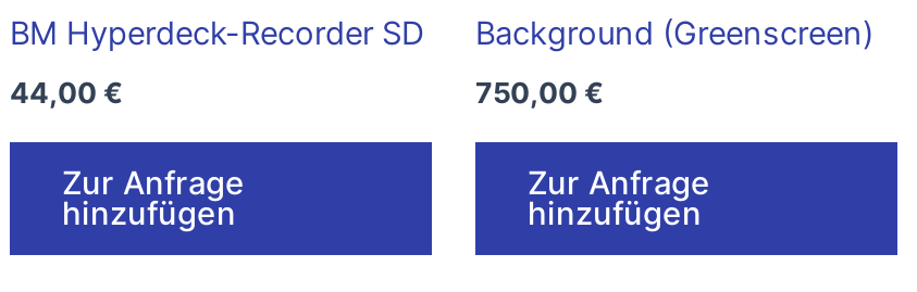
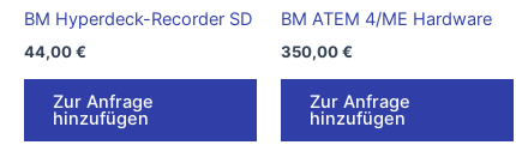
[475,14,873,53] Background (Greenscreen) -> [281,8,492,30] BM ATEM 4/ME Hardware
[475,75,604,110] 750,00 € -> [281,42,353,61] 350,00 €

